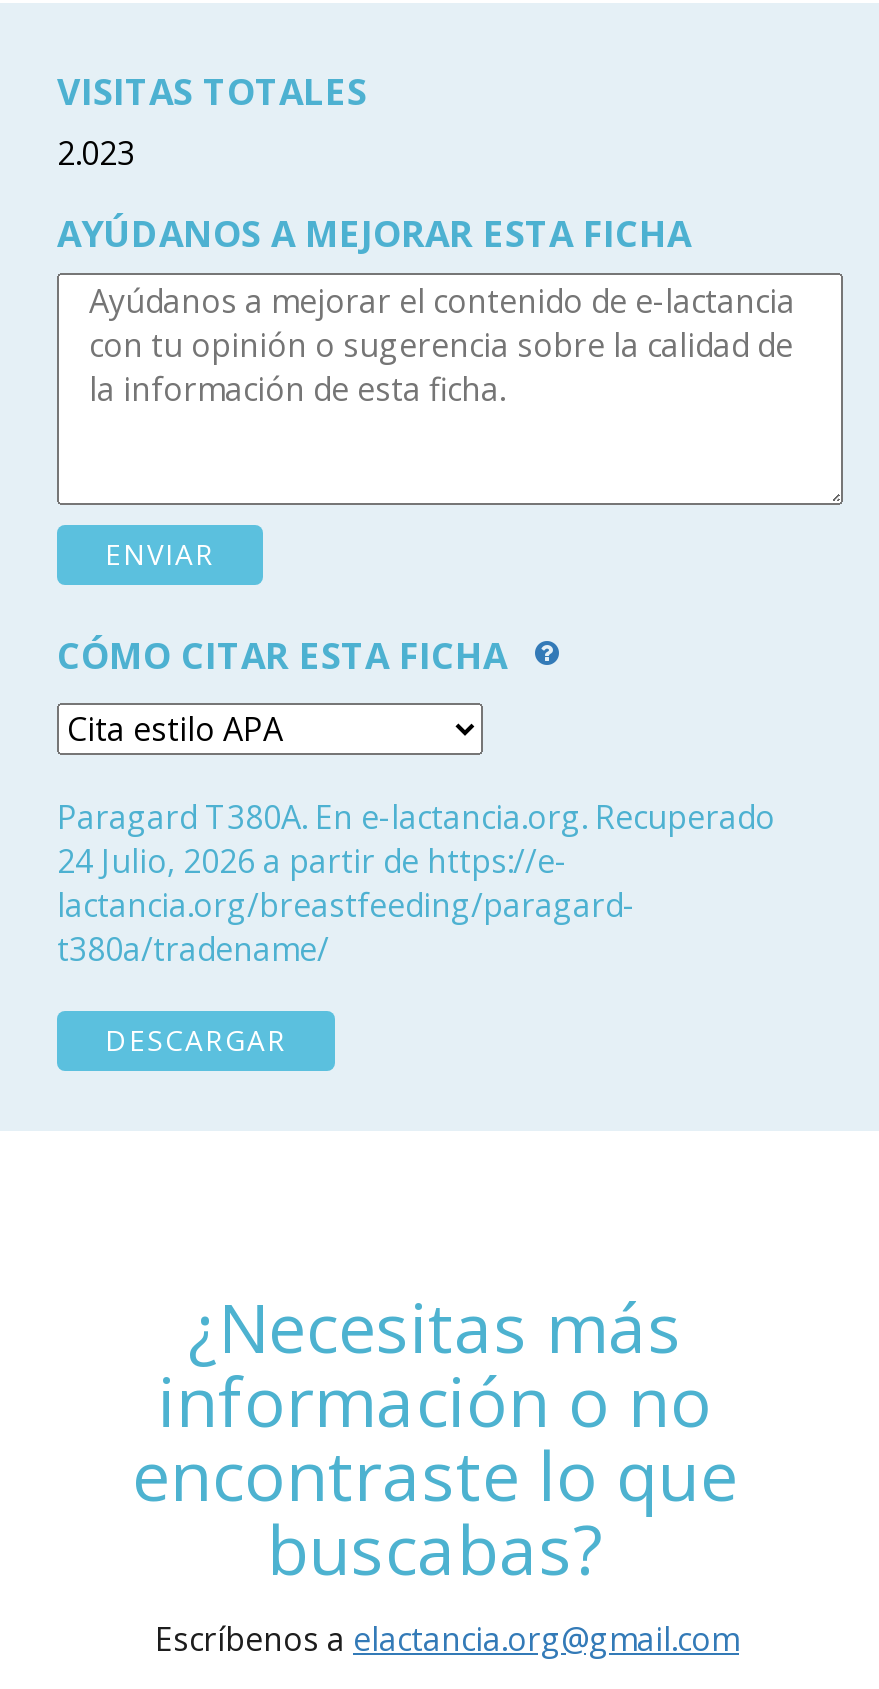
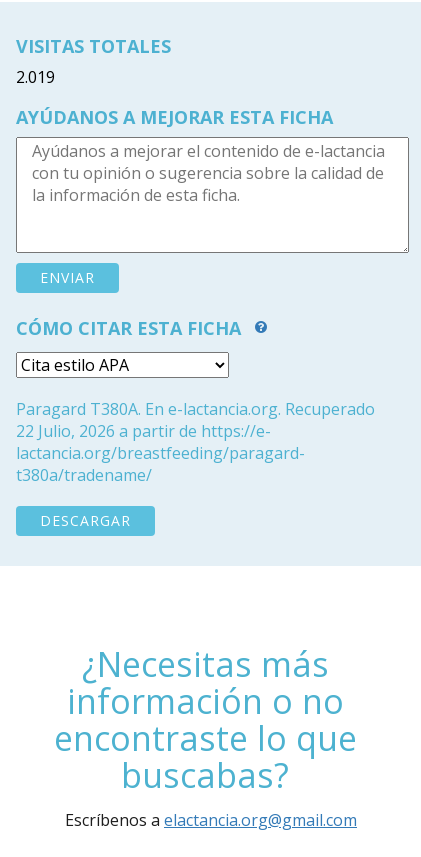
[57,131,135,175] 2.023 -> [16,66,55,88] 2.019
[57,839,567,883] 24 Julio, 2026 a partir de https://e- -> [16,420,271,442] 22 Julio, 2026 a partir de https://e-

